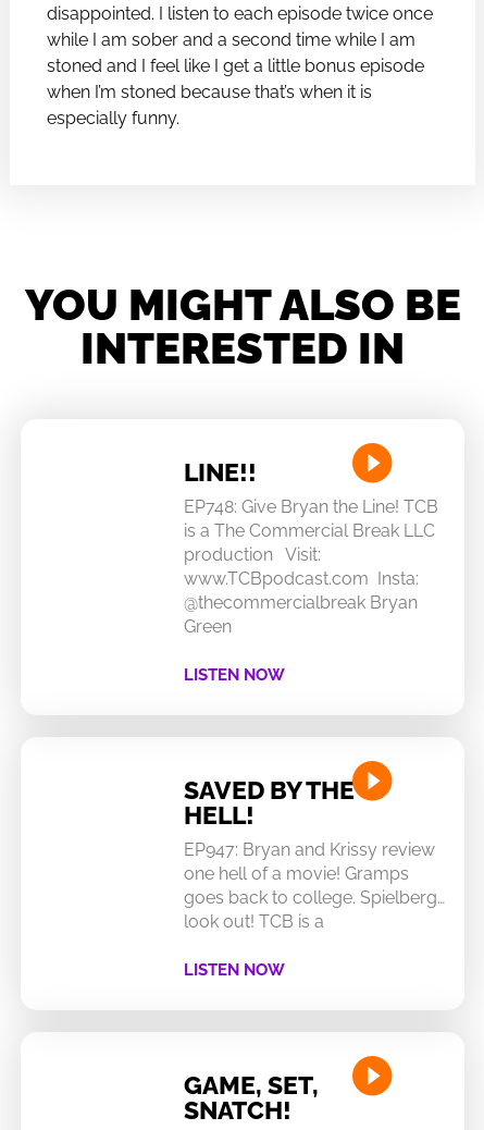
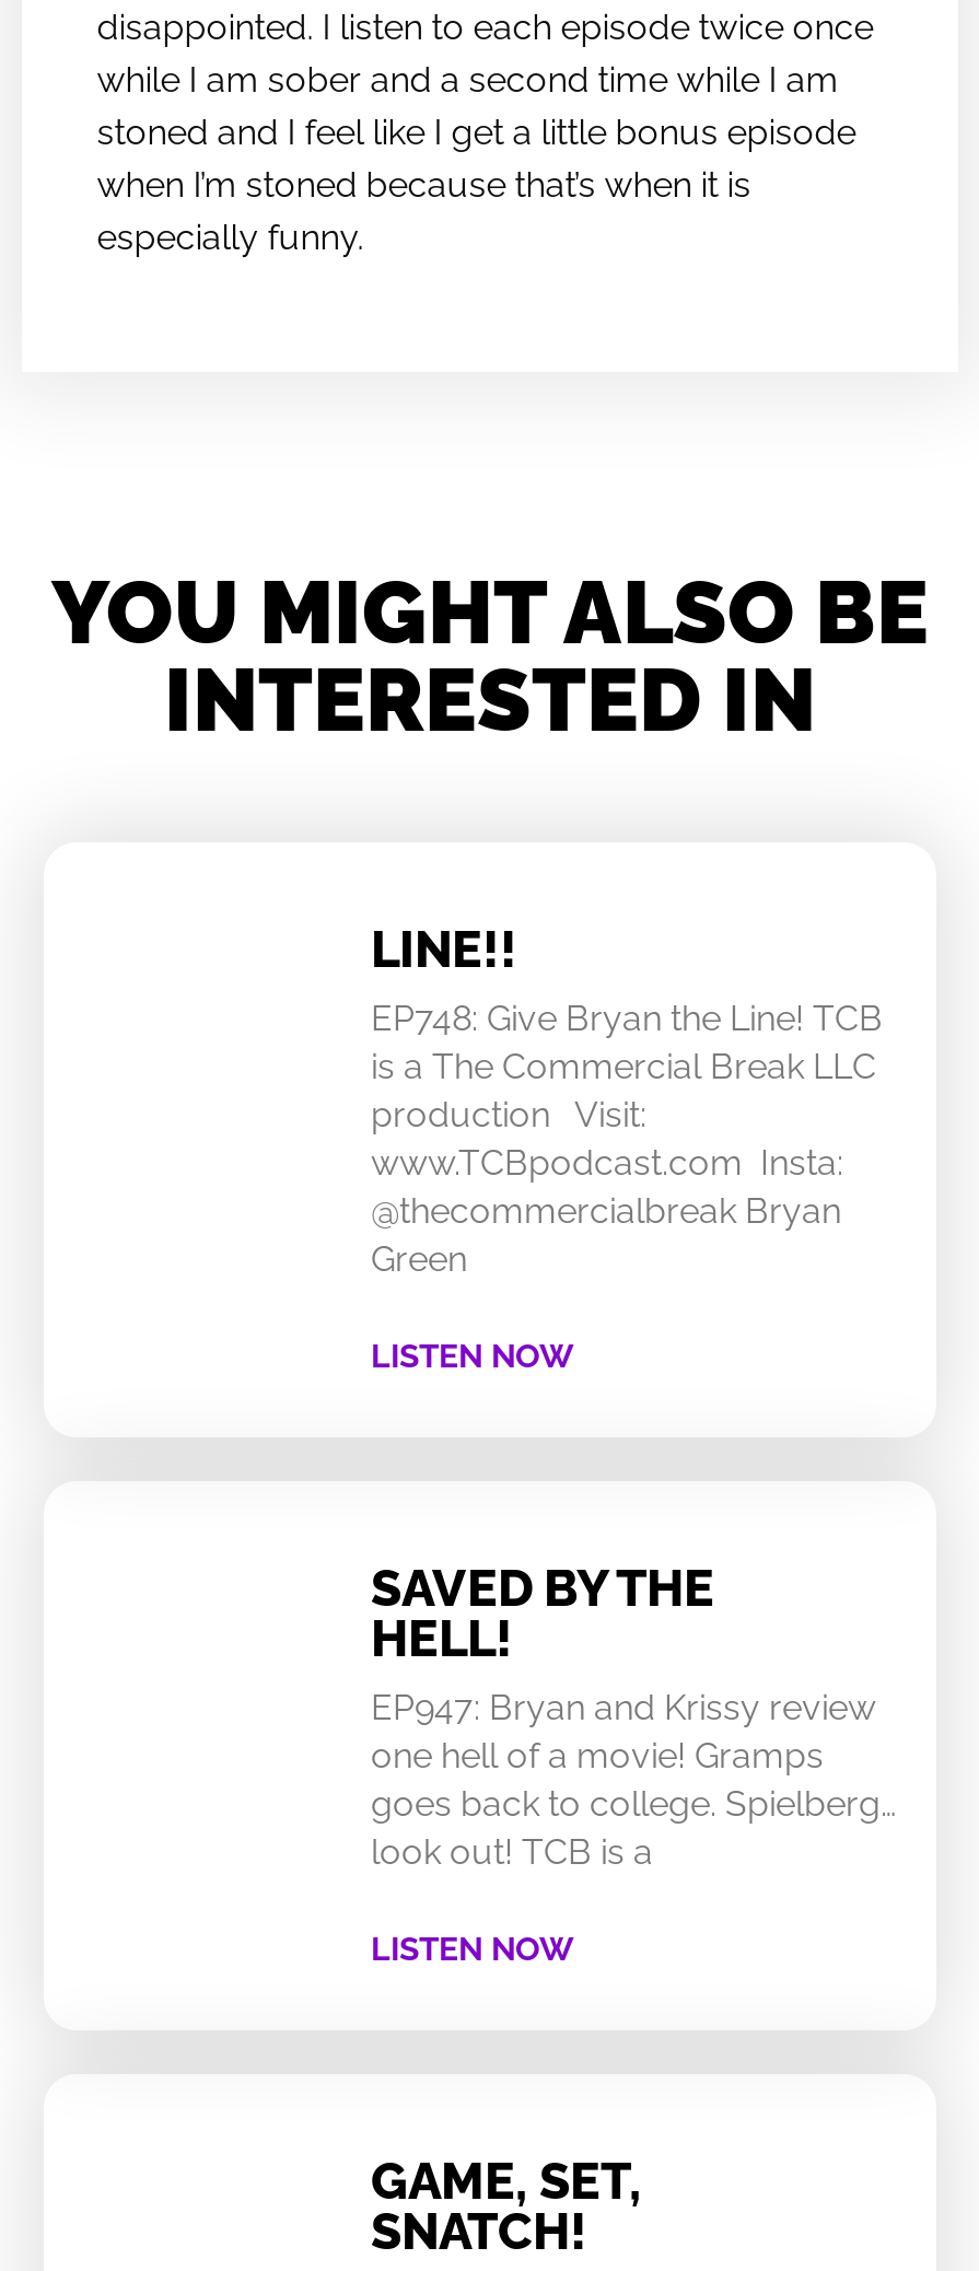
[351,442,394,484] [image] -> none
[353,760,394,802] [image] -> none
[351,1055,394,1097] [image] -> none

